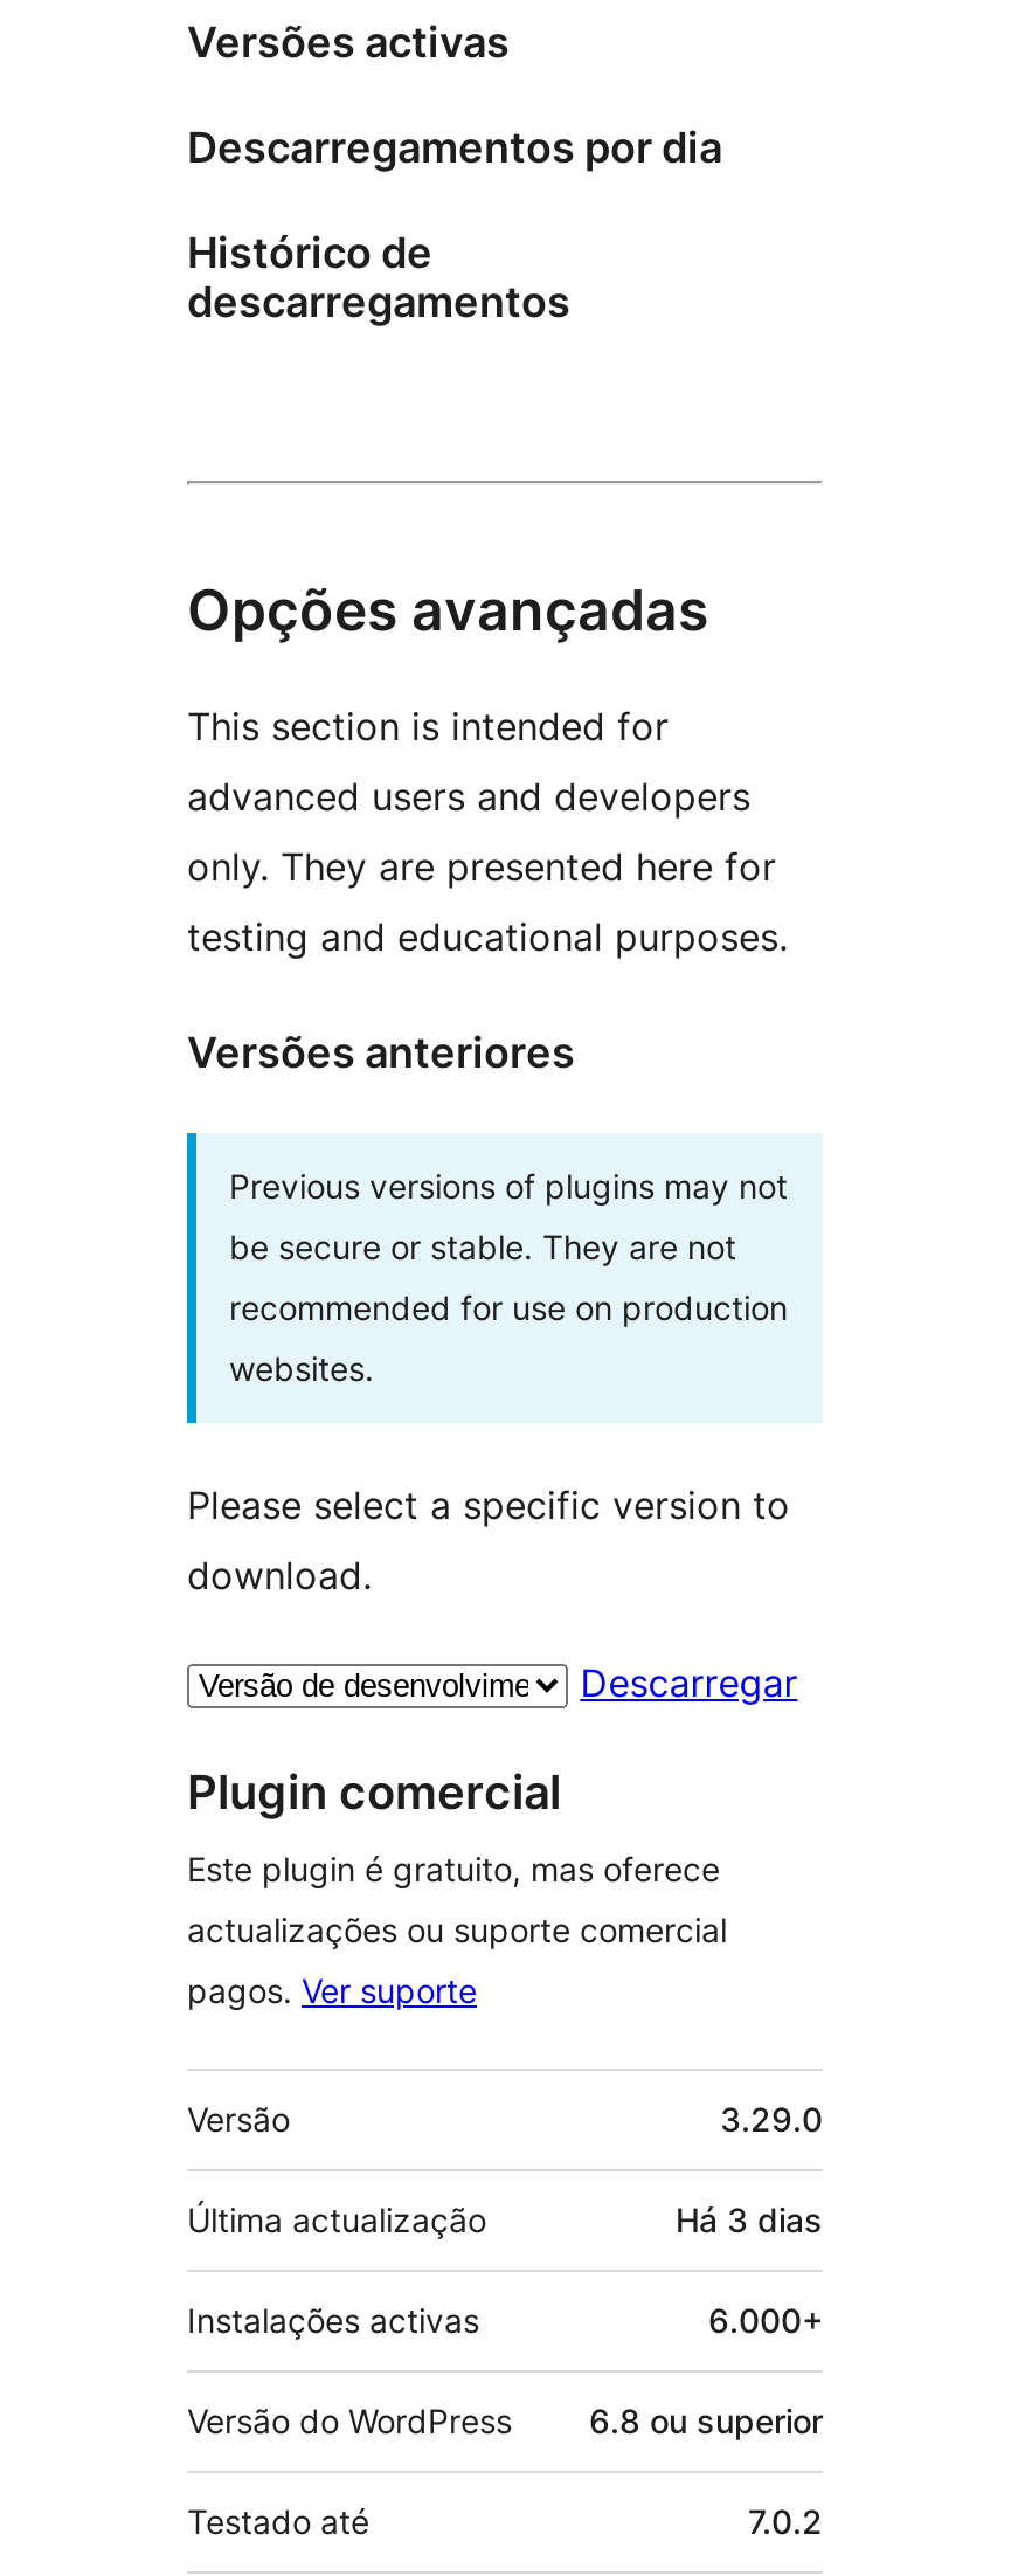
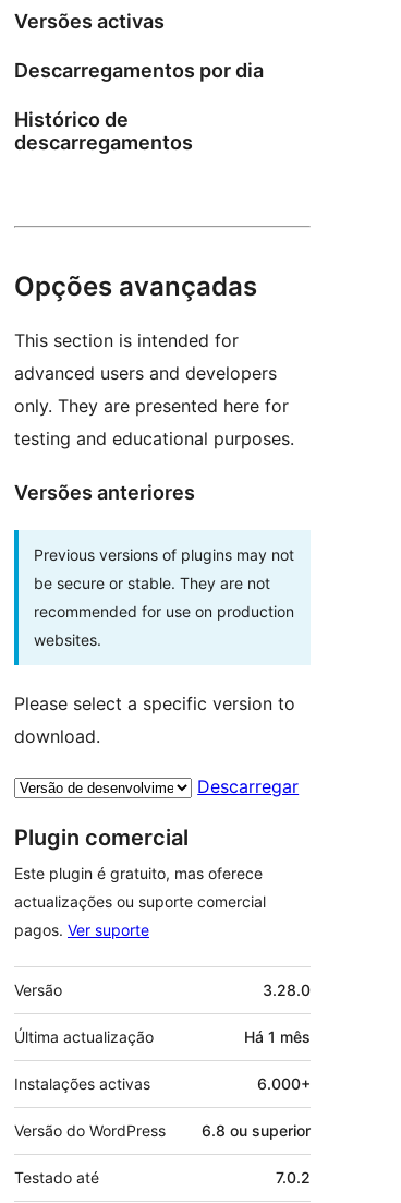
[720,2098,823,2138] 3.29.0 -> [263,980,311,999] 3.28.0
[676,2199,823,2238] Há 3 dias -> [244,1027,311,1046] Há 1 mês

